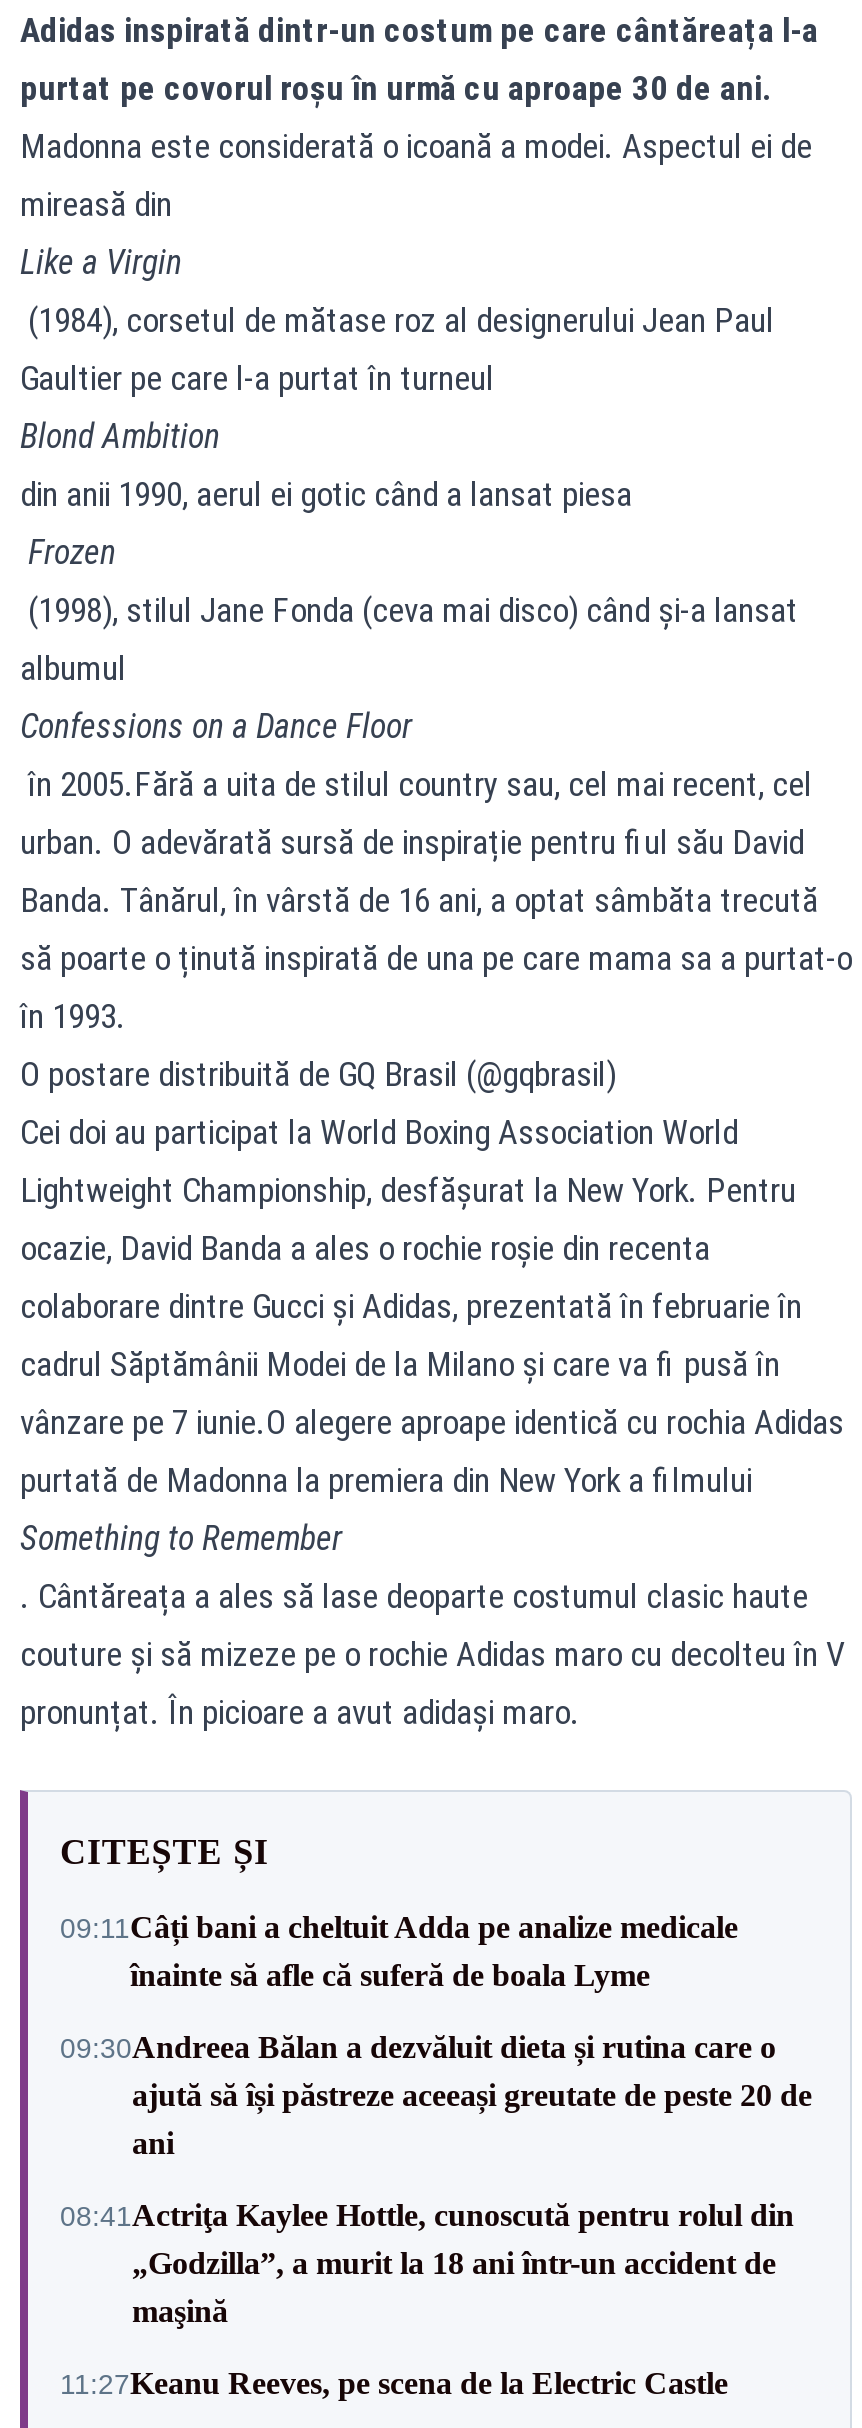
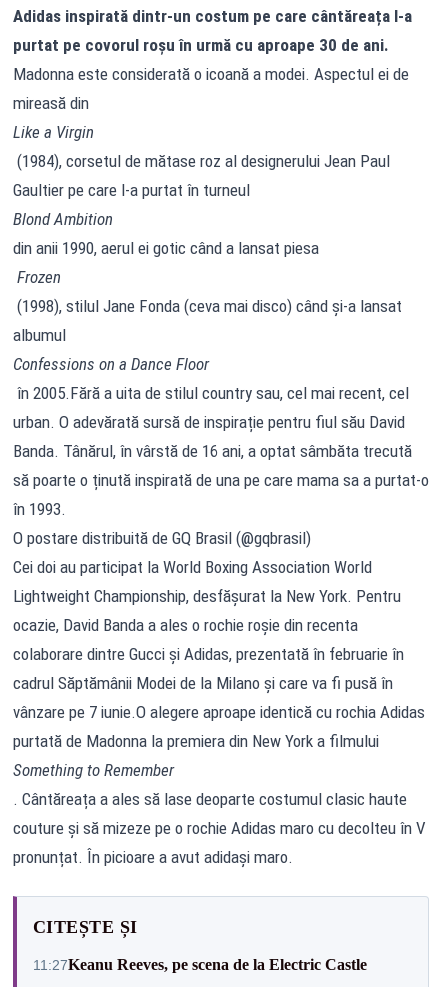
[60,1910,812,2328] 09:11Câți bani a cheltuit Adda pe analize medicale | înainte să afle că suferă de boala Lyme | 09:30Andreea Bălan a dezvăluit dieta și rutina care o | ajută să își păstreze aceeași greutate de peste 20 de | ani | 08:41Actriţa Kaylee Hottle, cunoscută pentru rolul din | „Godzilla”, a murit la 18 ani într-un accident de | maşină -> none

